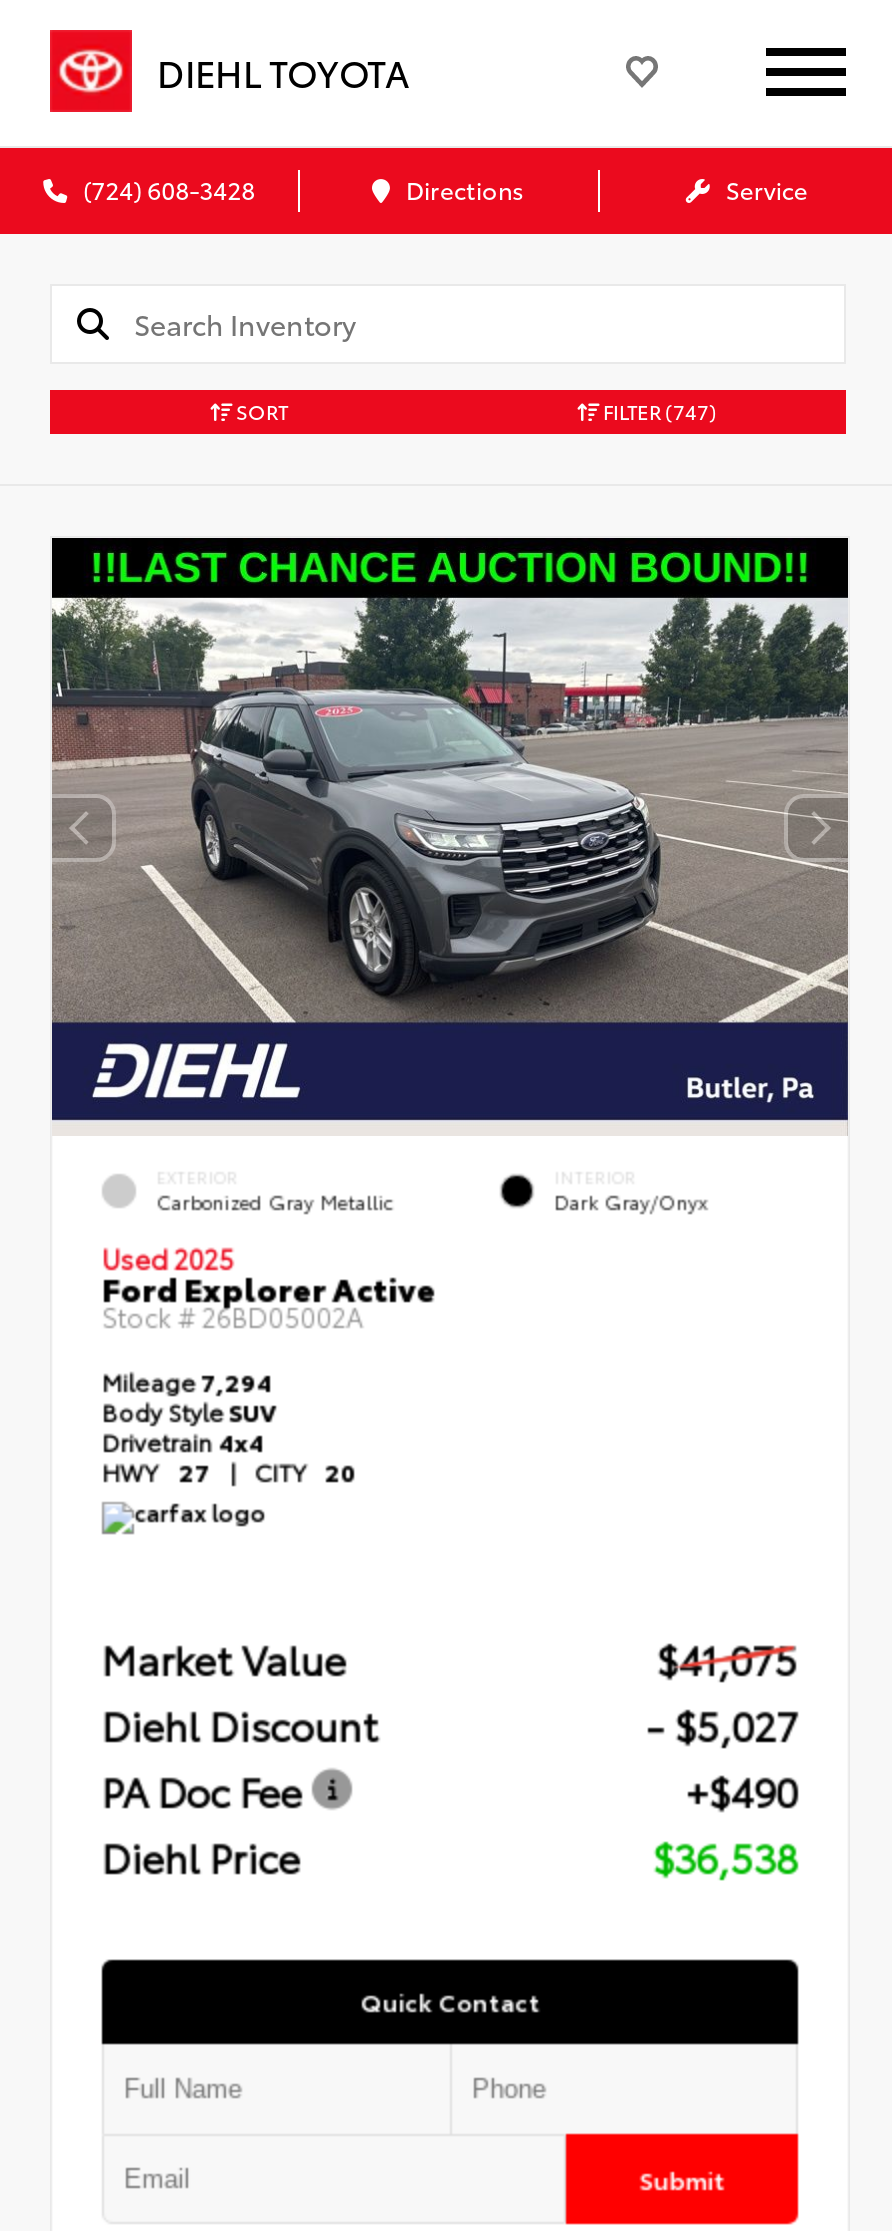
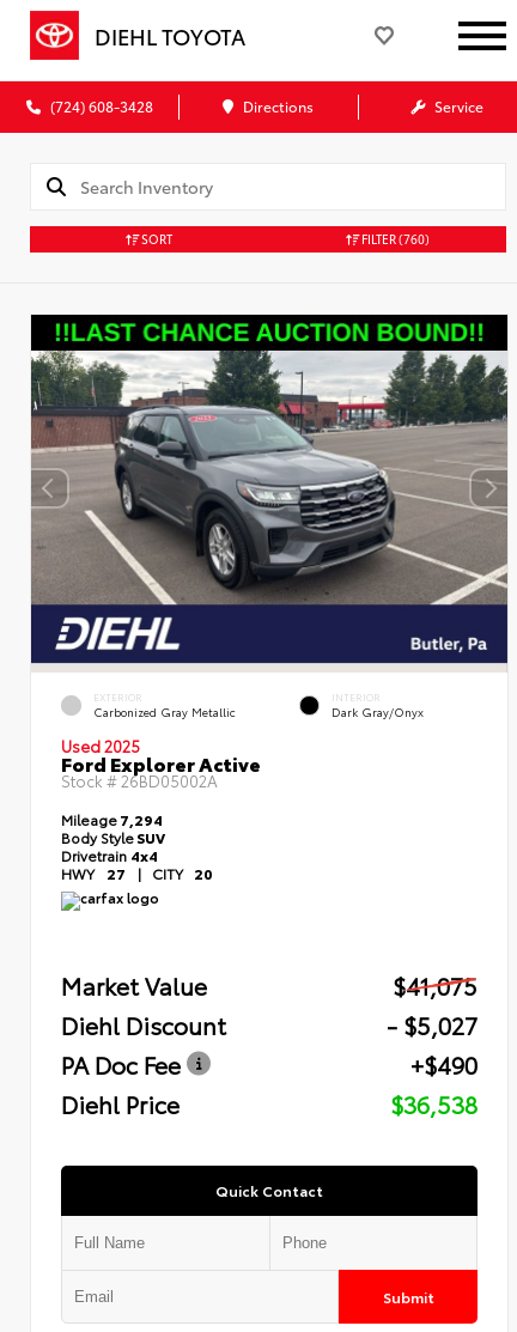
[599,396,717,426] FILTER (747) -> [358,230,429,247] FILTER (760)

